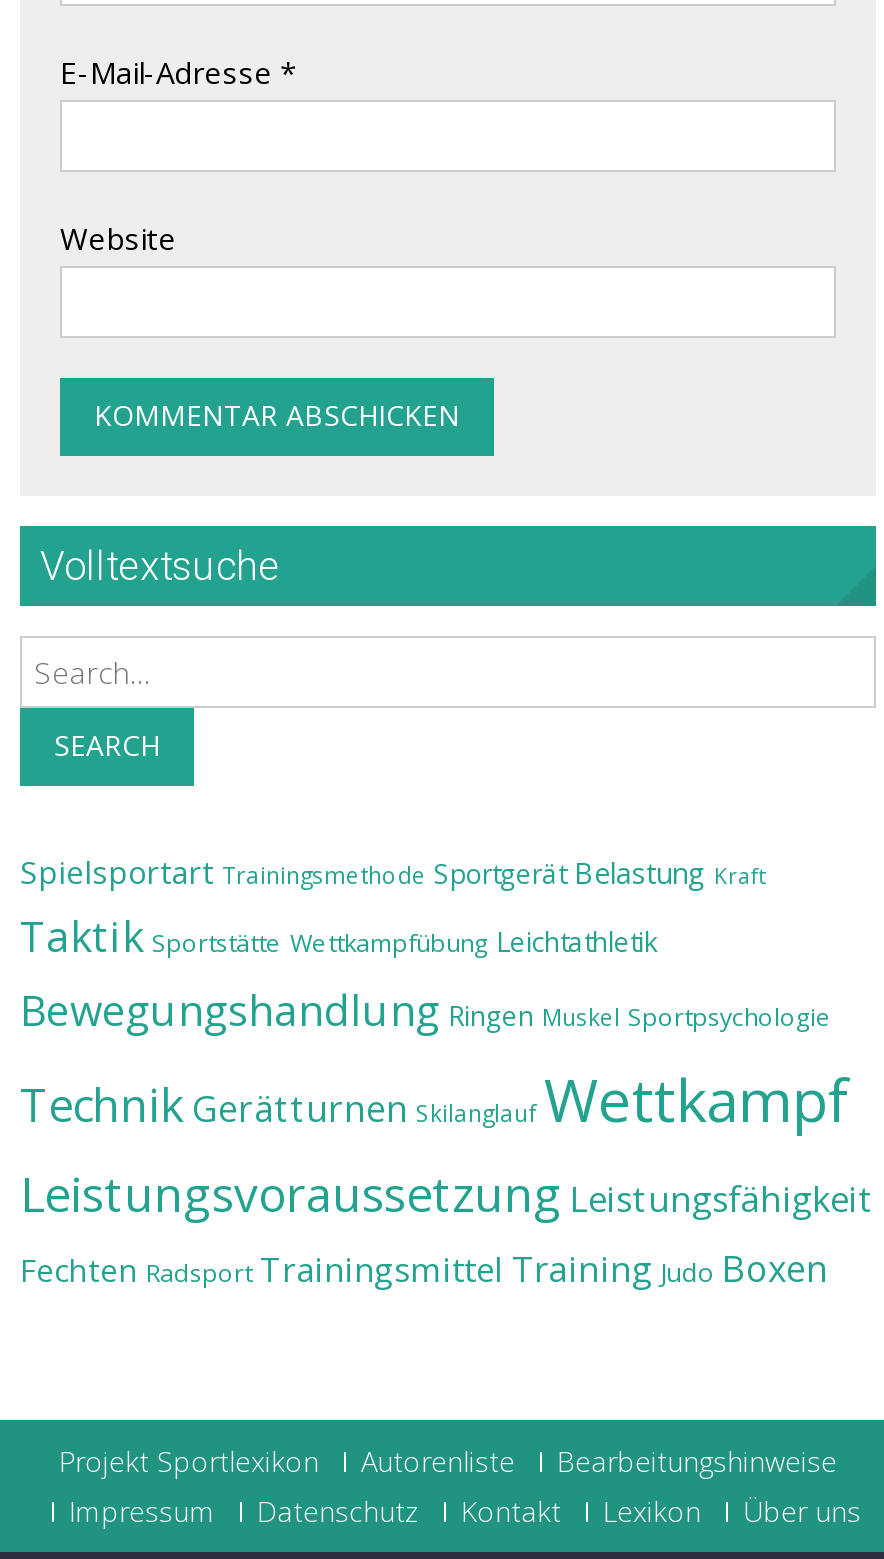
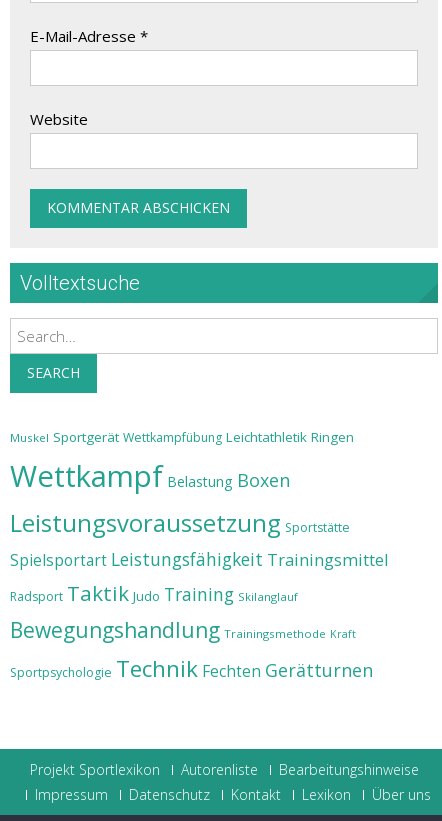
[20,852,874,1292] Spielsportart Trainingsmethode Sportgerät Belastung Kraft | Taktik Sportstätte Wettkampfübung Leichtathletik | Bewegungshandlung Ringen Muskel Sportpsychologie | Technik Gerätturnen Skilanglauf Wettkampf | Leistungsvoraussetzung Leistungsfähigkeit | Fechten Radsport Trainingsmittel Training Judo Boxen -> [10,428,389,684] Muskel Sportgerät Wettkampfübung Leichtathletik Ringen | Wettkampf Belastung Boxen | Leistungsvoraussetzung Sportstätte | Spielsportart Leistungsfähigkeit Trainingsmittel | Radsport Taktik Judo Training Skilanglauf | Bewegungshandlung Trainingsmethode Kraft | Sportpsychologie Technik Fechten Gerätturnen

